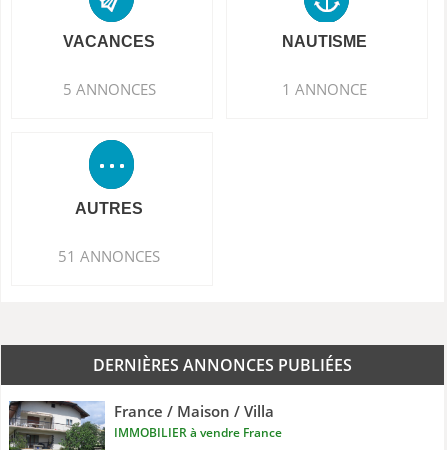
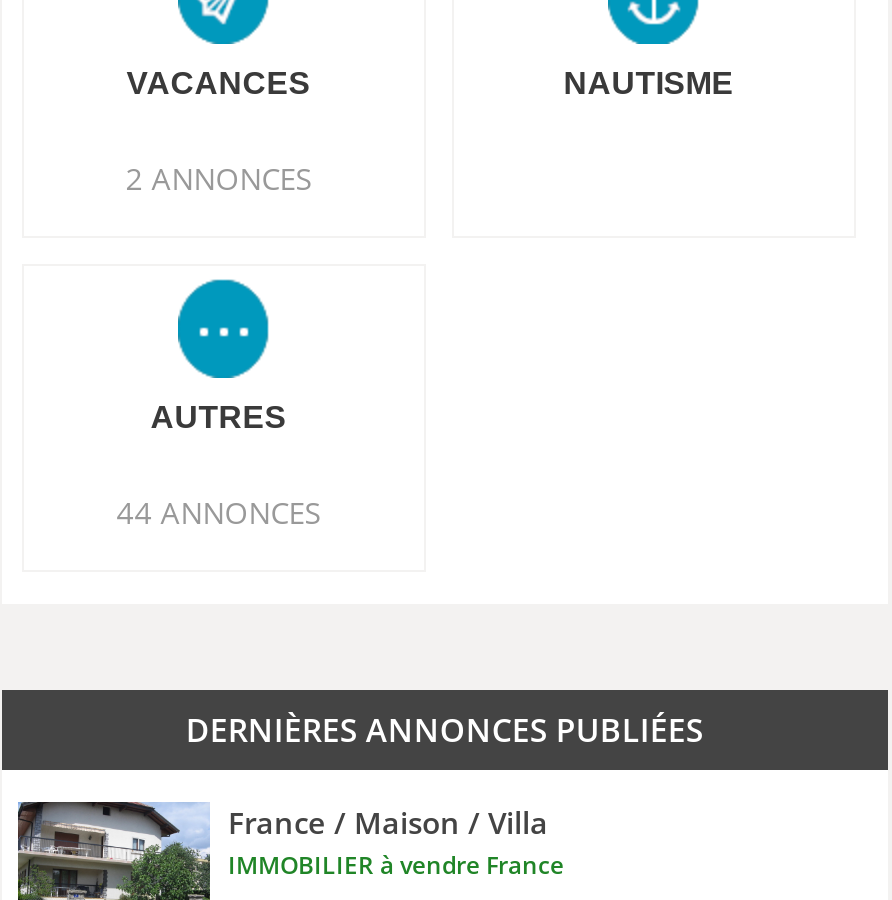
[63,79,156,99] 5 ANNONCES -> [126,158,312,198] 2 ANNONCES
[282,79,367,99] 1 ANNONCE -> none
[58,246,160,266] 51 ANNONCES -> [117,492,321,532] 44 ANNONCES

